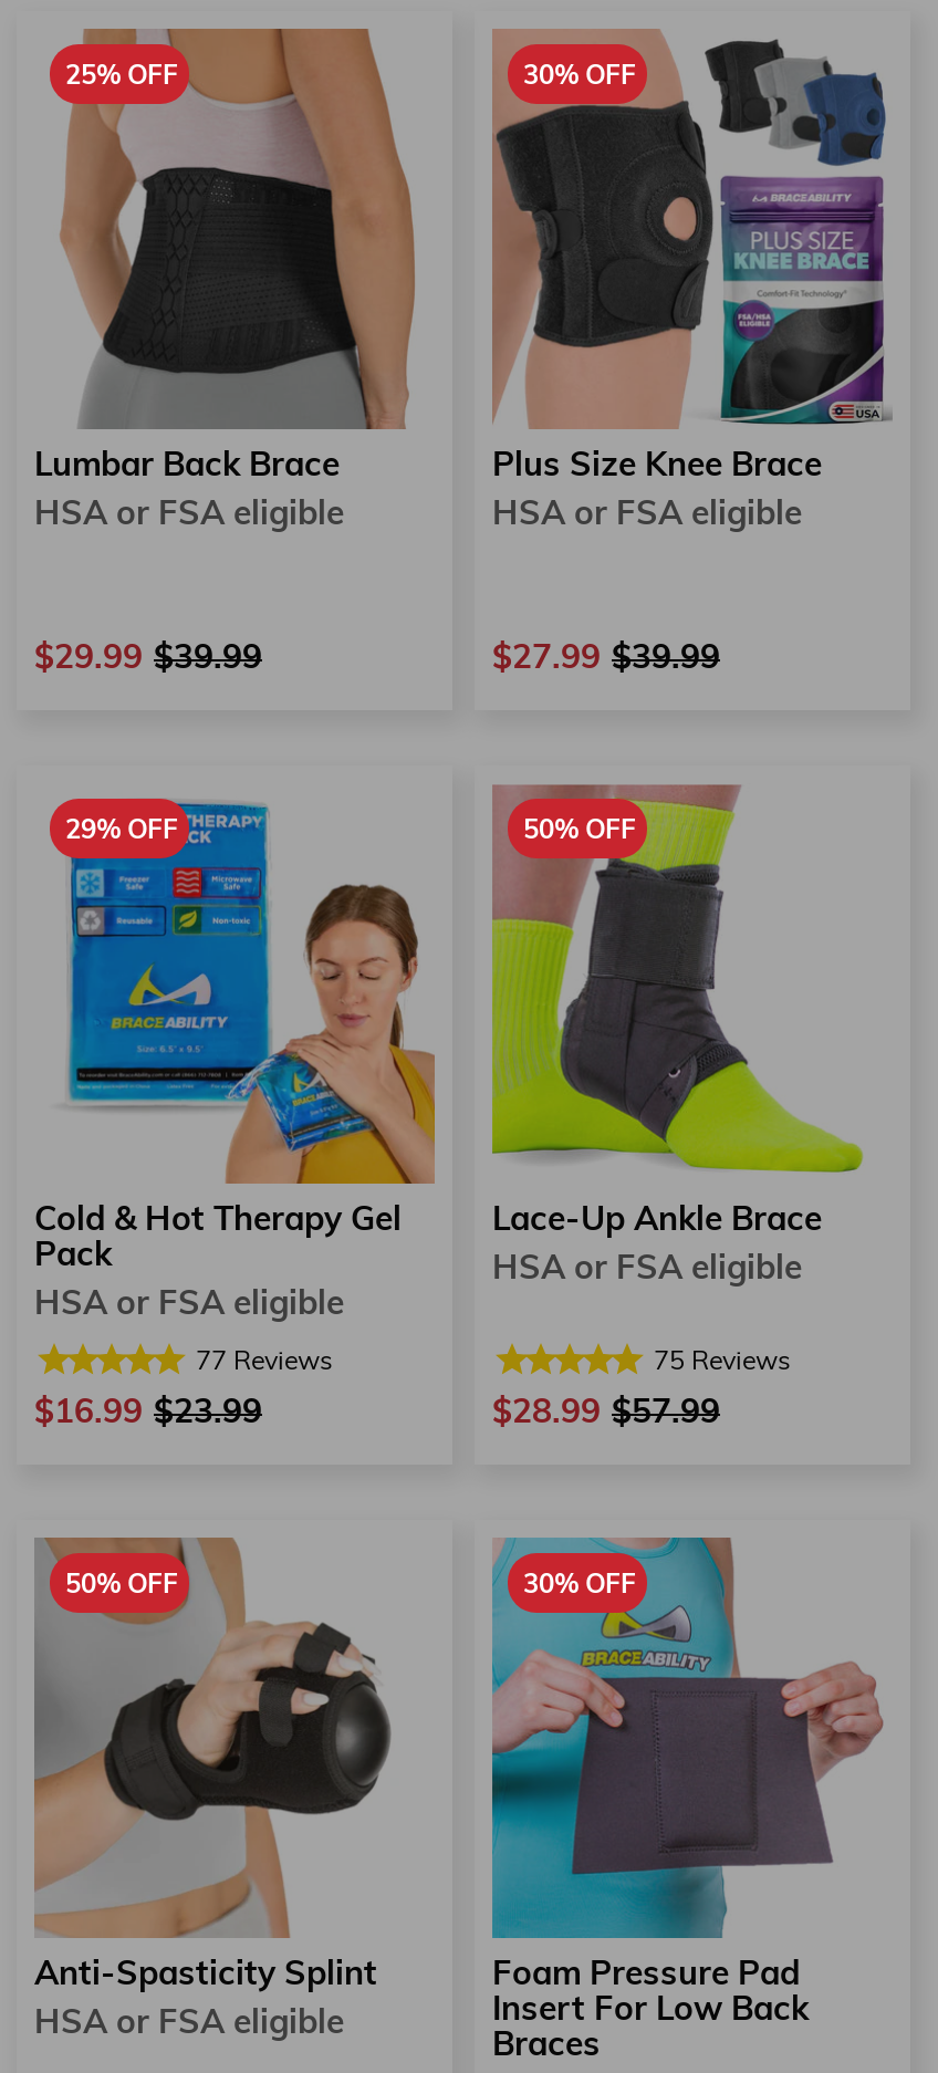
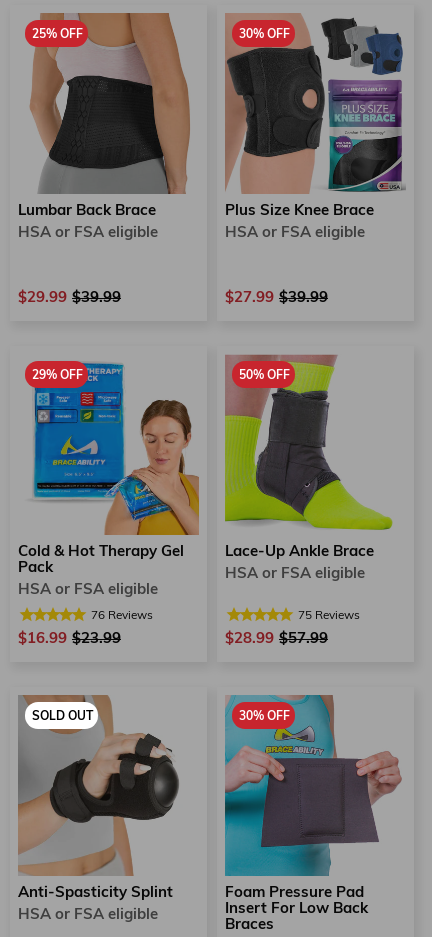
[196,1350,333,1376] 77 Reviews -> [91,610,153,622] 76 Reviews
[65,1573,178,1600] 50% OFF -> [32,711,93,723] SOLD OUT

